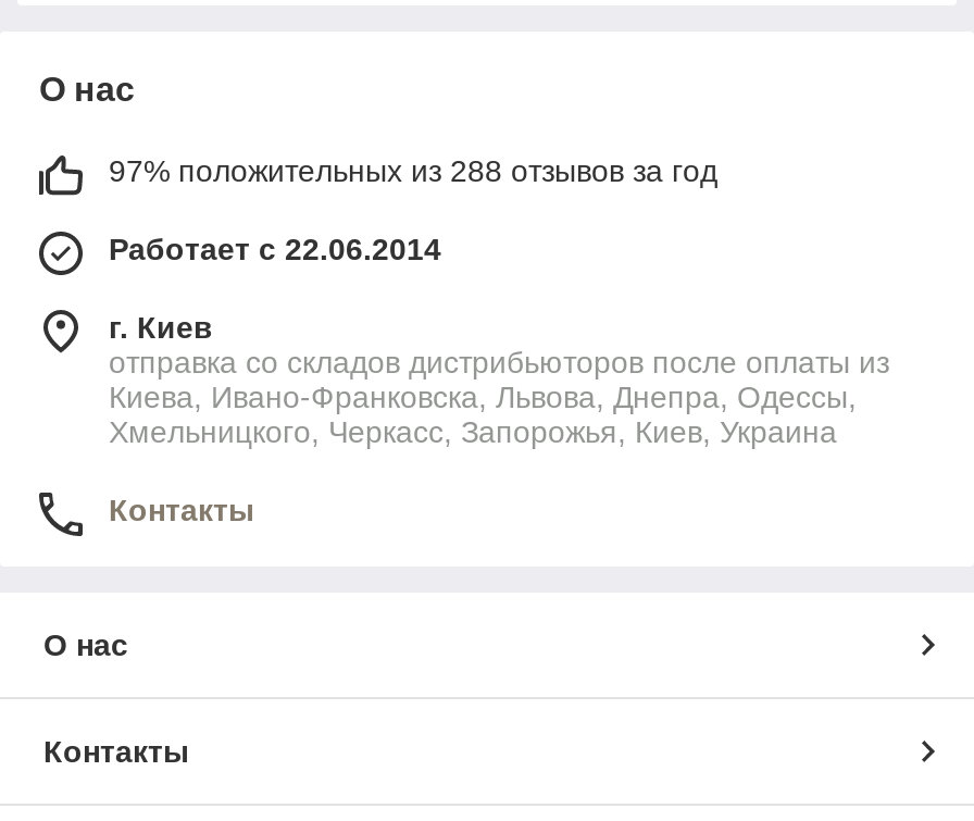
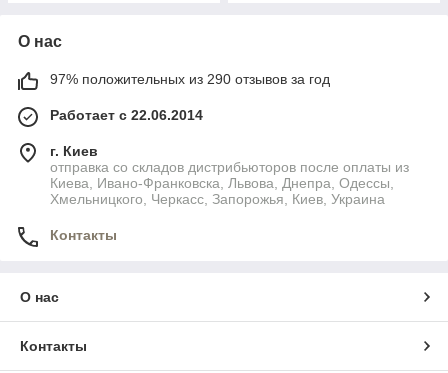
[109,154,717,189] 97% положительных из 288 отзывов за год -> [50,71,330,87] 97% положительных из 290 отзывов за год

